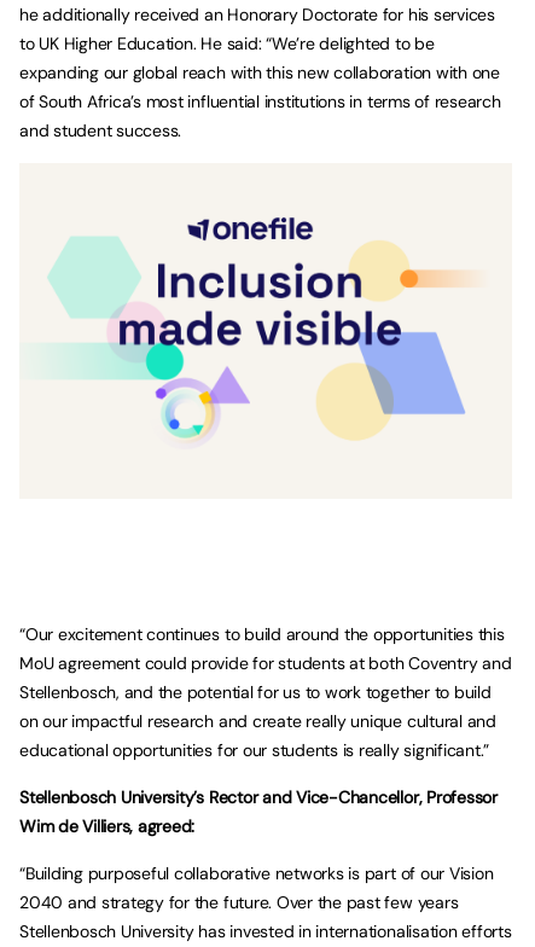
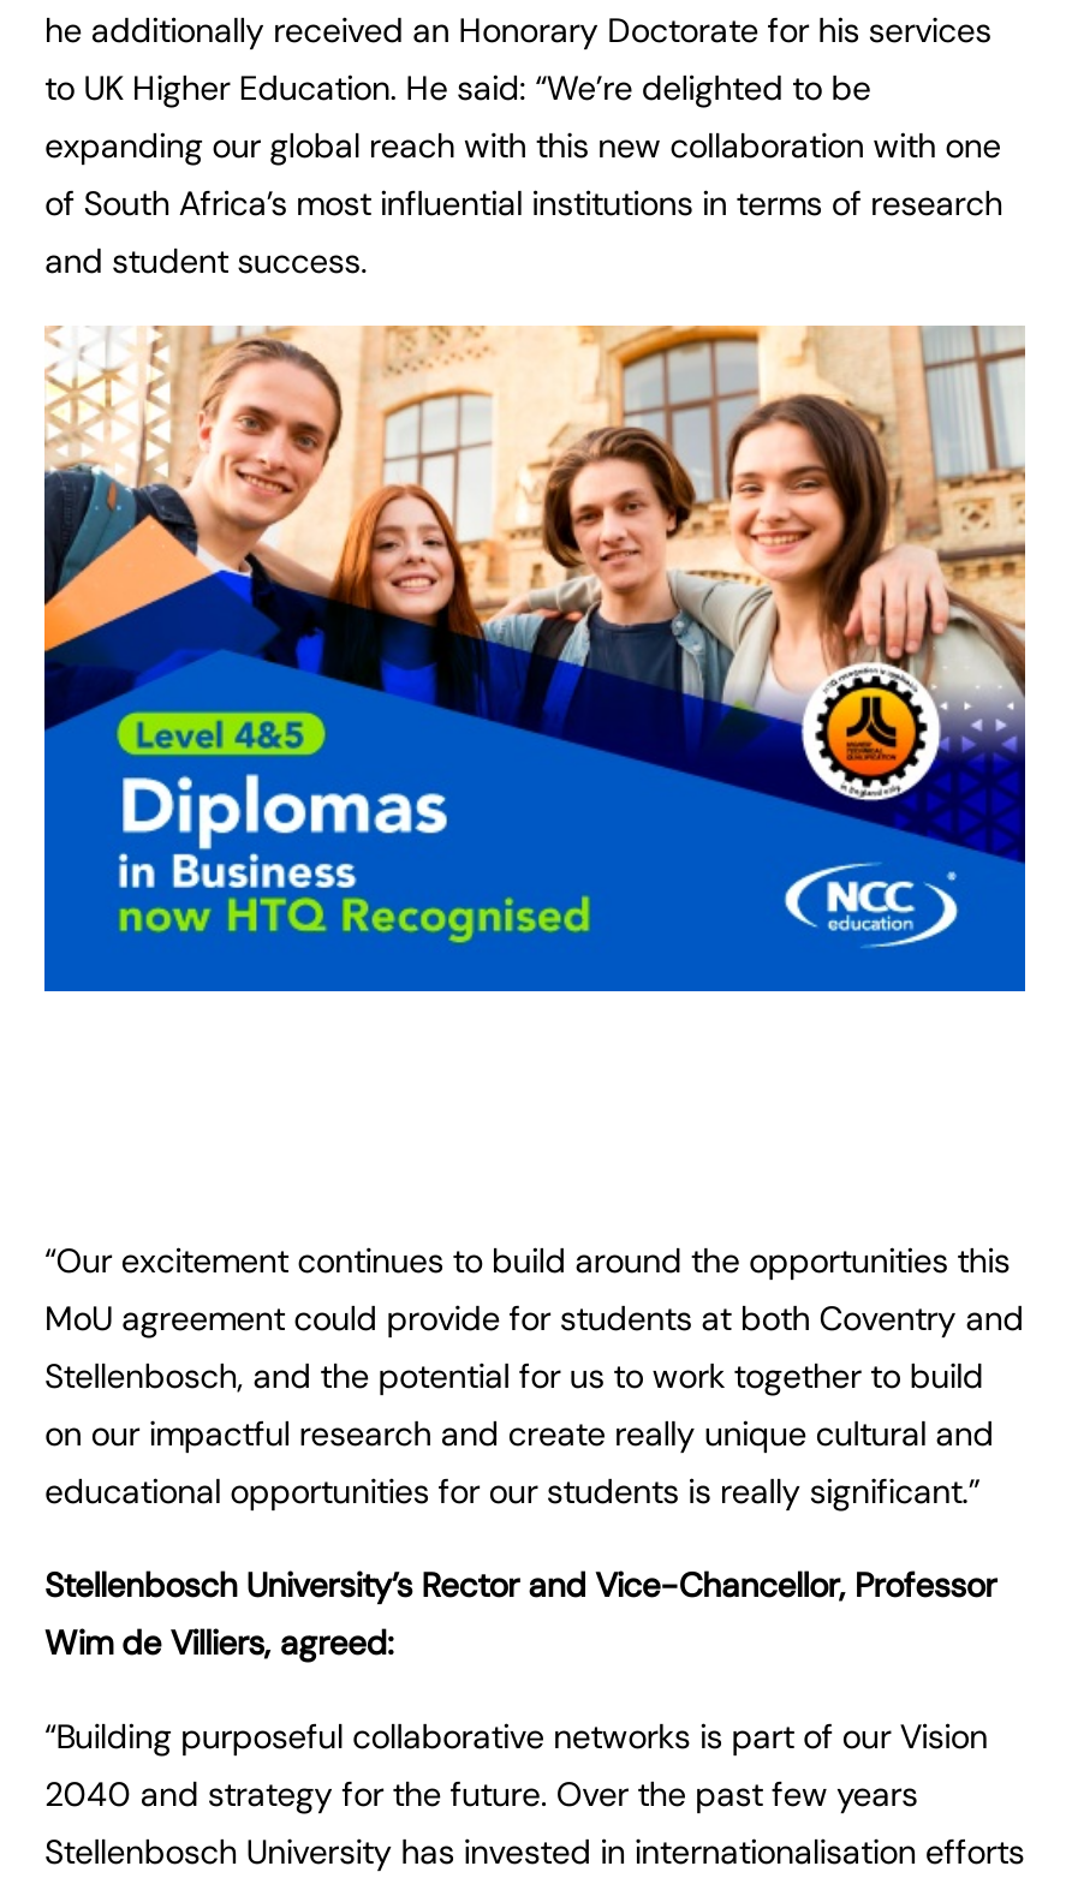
[19,164,512,499] [image] -> [42,324,1028,995] [image]

